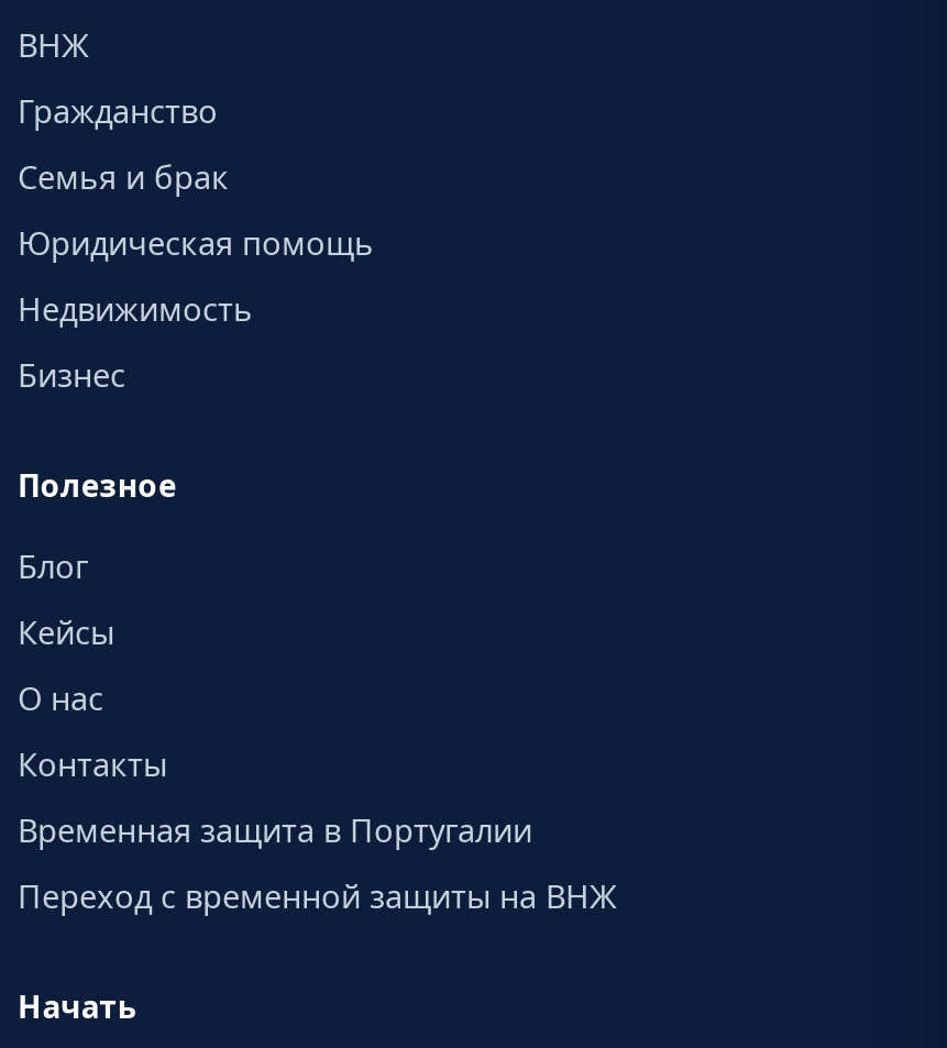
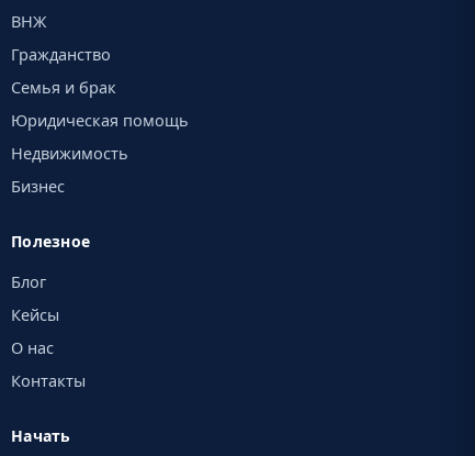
[18,806,616,916] Временная защита в Португалии | Переход с временной защиты на ВНЖ -> none

